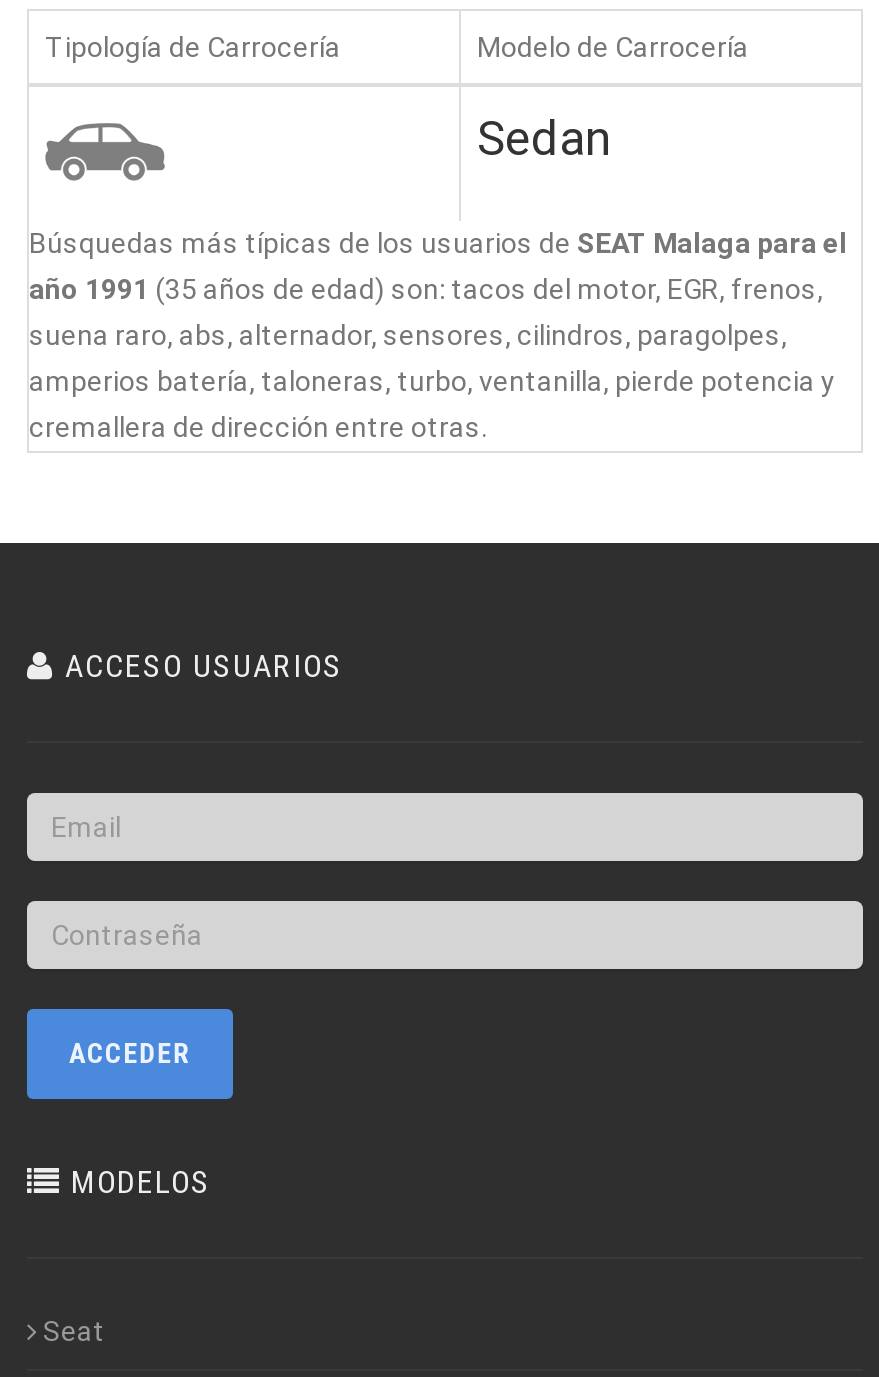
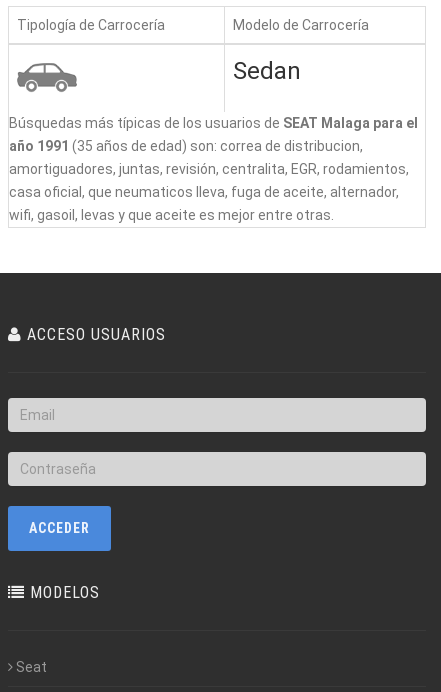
[29,273,835,443] año 1991 (35 años de edad) son: tacos del motor, EGR, frenos, | suena raro, abs, alternador, sensores, cilindros, paragolpes, | amperios batería, taloneras, turbo, ventanilla, pierde potencia y | cremallera de dirección entre otras. -> [9,138,409,223] año 1991 (35 años de edad) son: correa de distribucion, | amortiguadores, juntas, revisión, centralita, EGR, rodamientos, | casa oficial, que neumaticos lleva, fuga de aceite, alternador, | wifi, gasoil, levas y que aceite es mejor entre otras.

